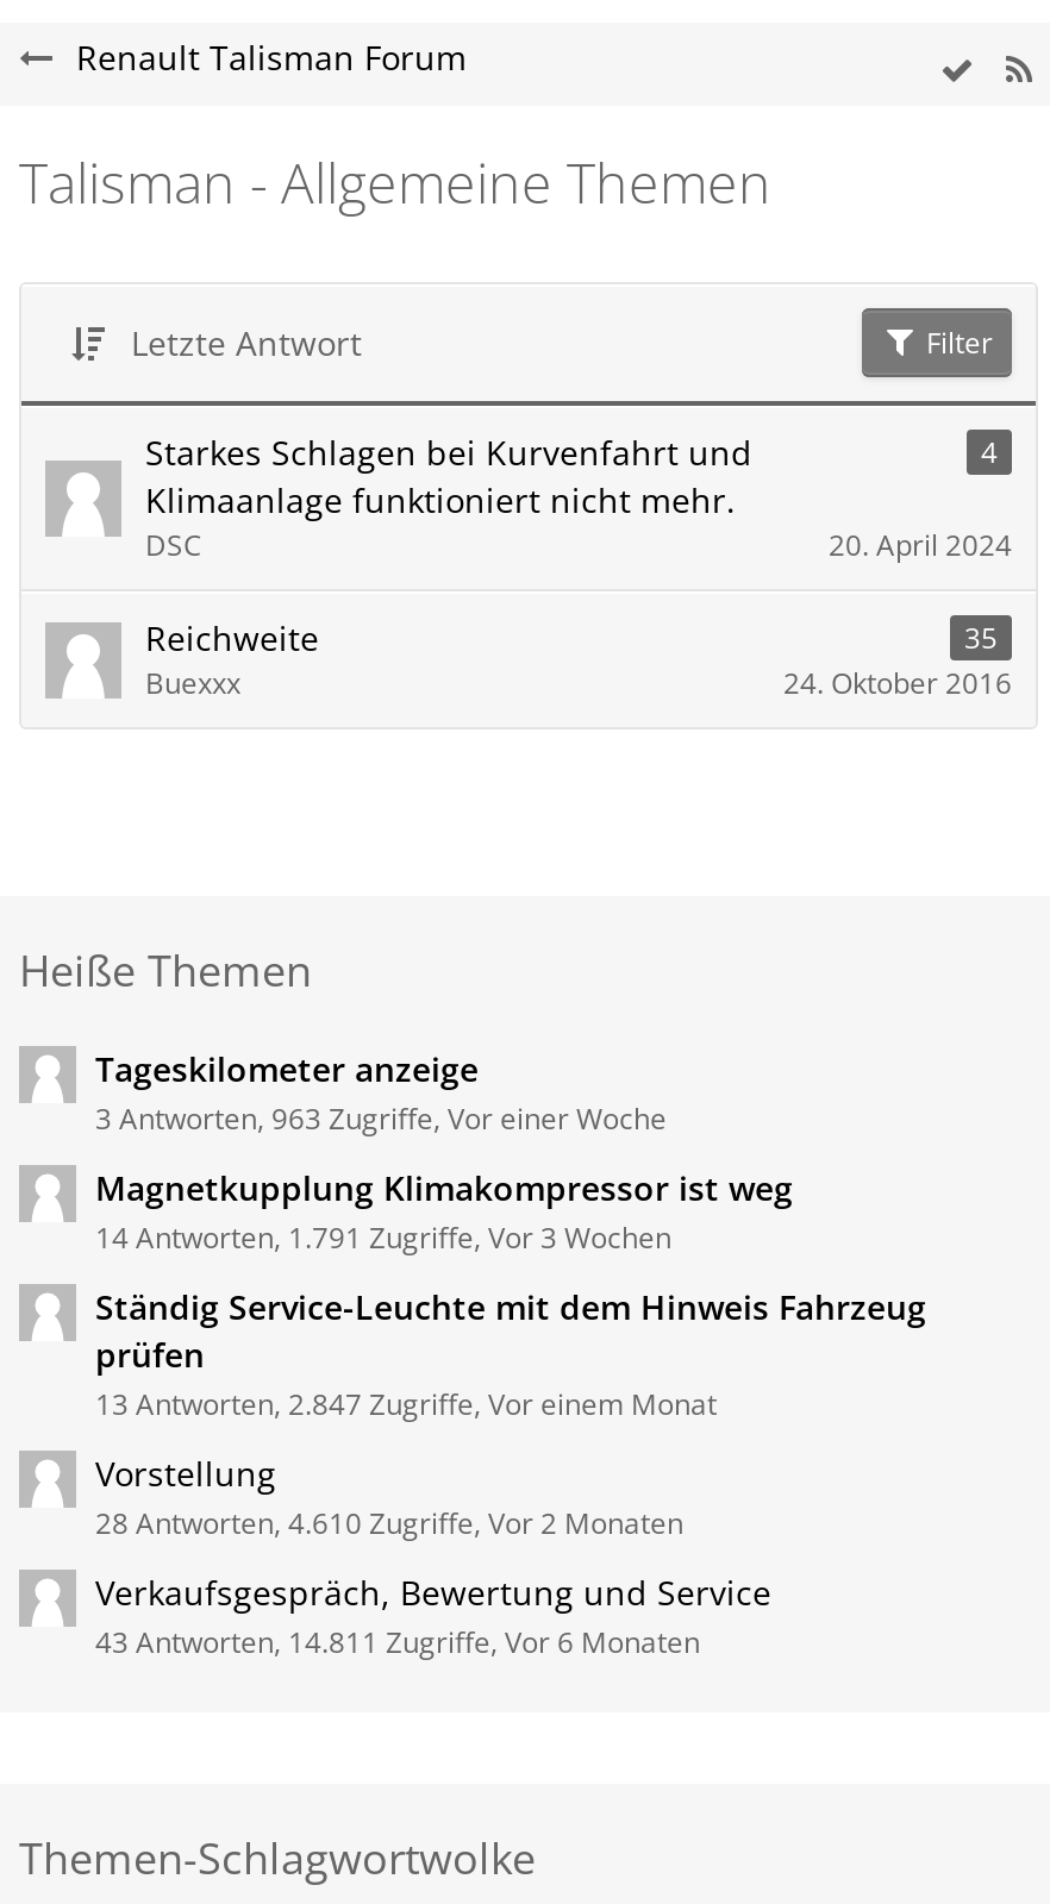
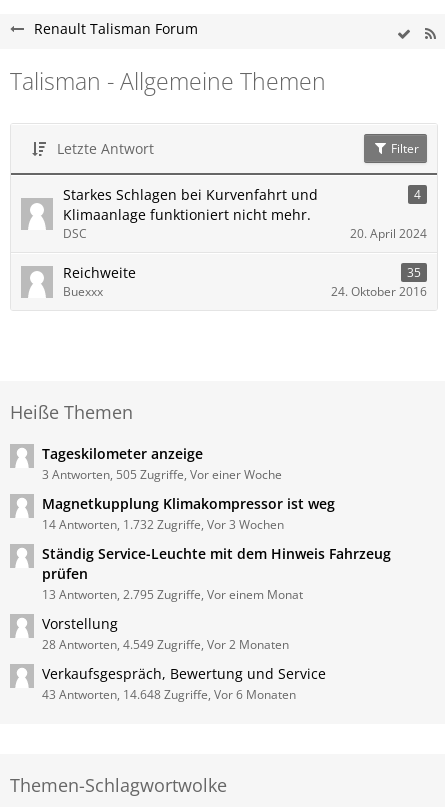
[95,1098,667,1139] 3 Antworten, 963 Zugriffe, Vor einer Woche -> [42,466,282,483] 3 Antworten, 505 Zugriffe, Vor einer Woche
[95,1217,671,1258] 14 Antworten, 1.791 Zugriffe, Vor 3 Wochen -> [42,516,284,533] 14 Antworten, 1.732 Zugriffe, Vor 3 Wochen
[95,1384,717,1424] 13 Antworten, 2.847 Zugriffe, Vor einem Monat -> [42,586,303,603] 13 Antworten, 2.795 Zugriffe, Vor einem Monat
[95,1503,683,1543] 28 Antworten, 4.610 Zugriffe, Vor 2 Monaten -> [42,636,289,653] 28 Antworten, 4.549 Zugriffe, Vor 2 Monaten
[95,1622,700,1662] 43 Antworten, 14.811 Zugriffe, Vor 6 Monaten -> [42,686,296,703] 43 Antworten, 14.648 Zugriffe, Vor 6 Monaten

